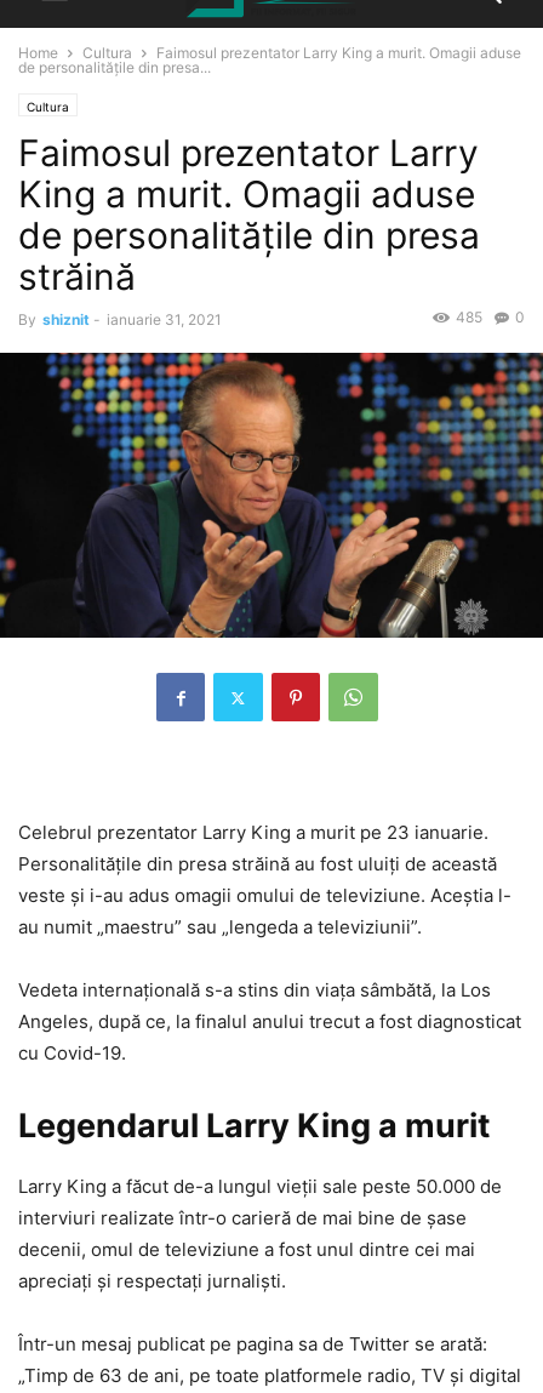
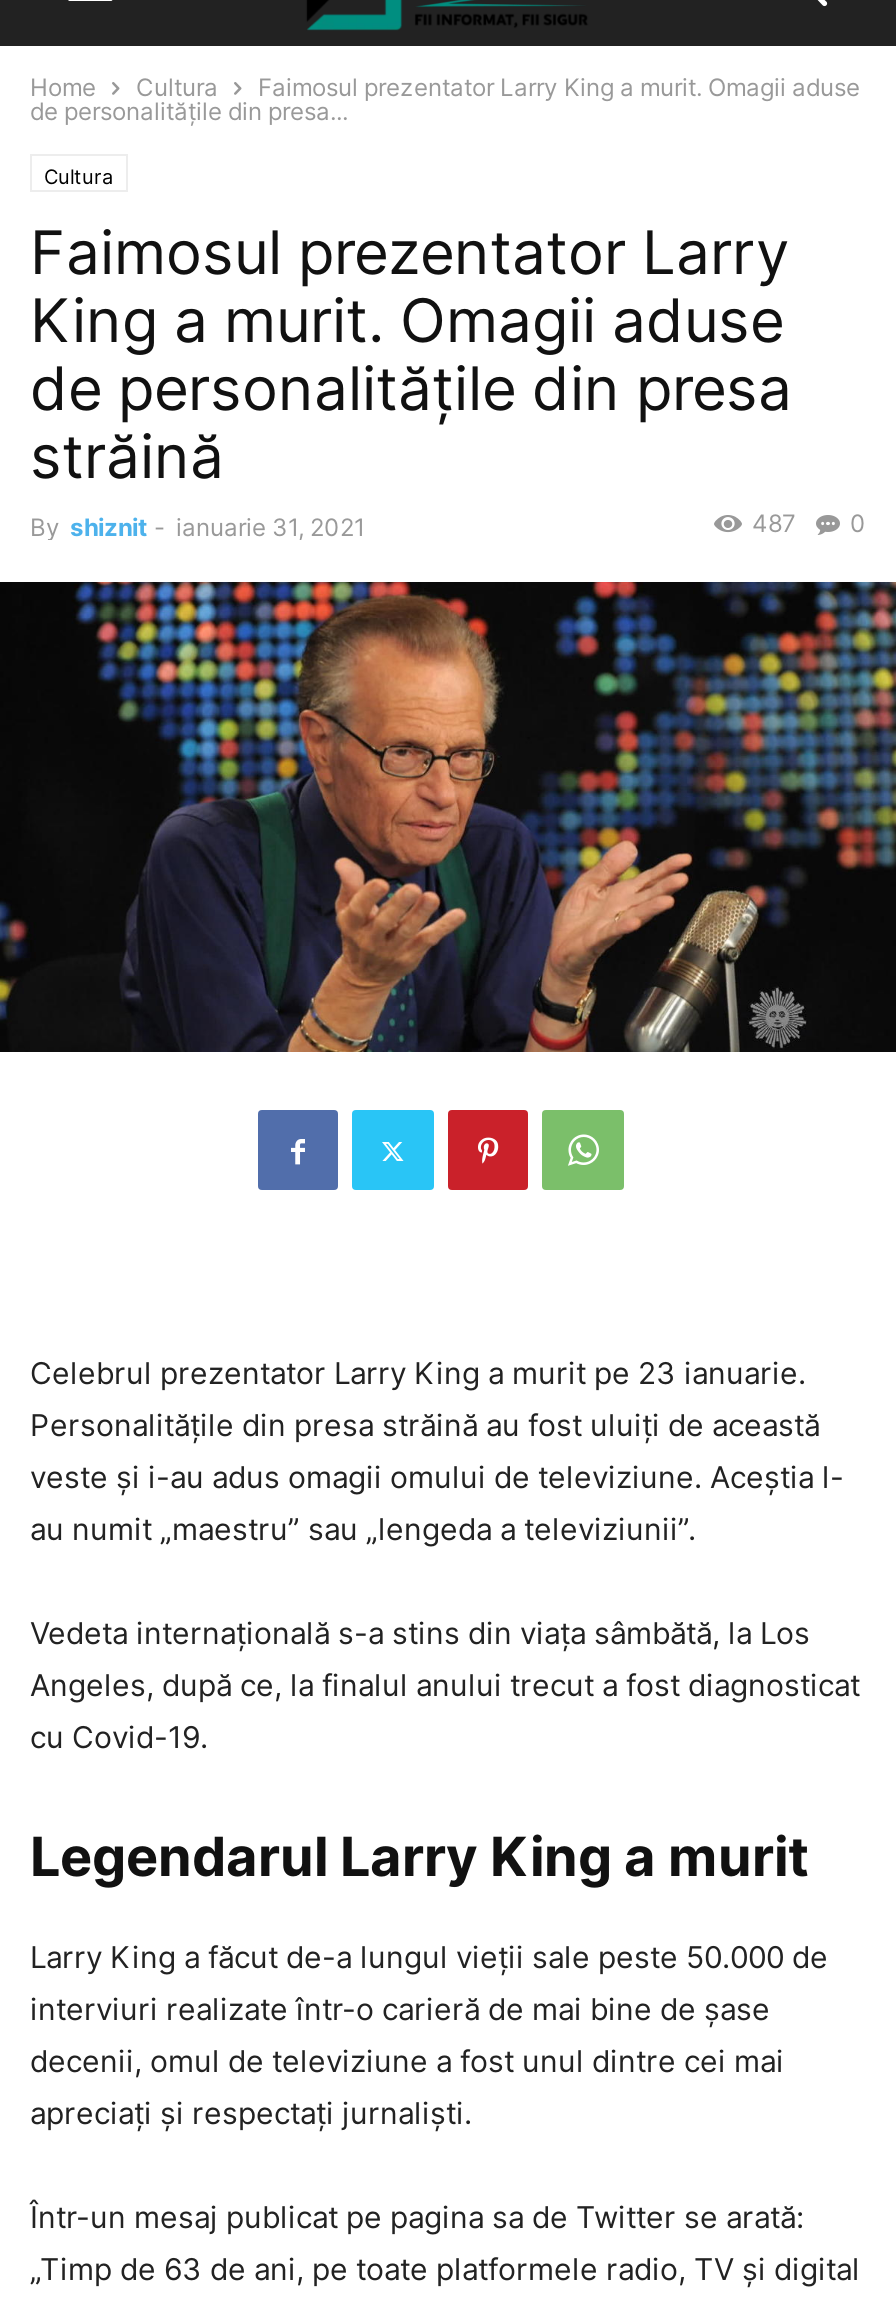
[456,308,525,326] 485 0 -> [752,508,866,538] 487 0

